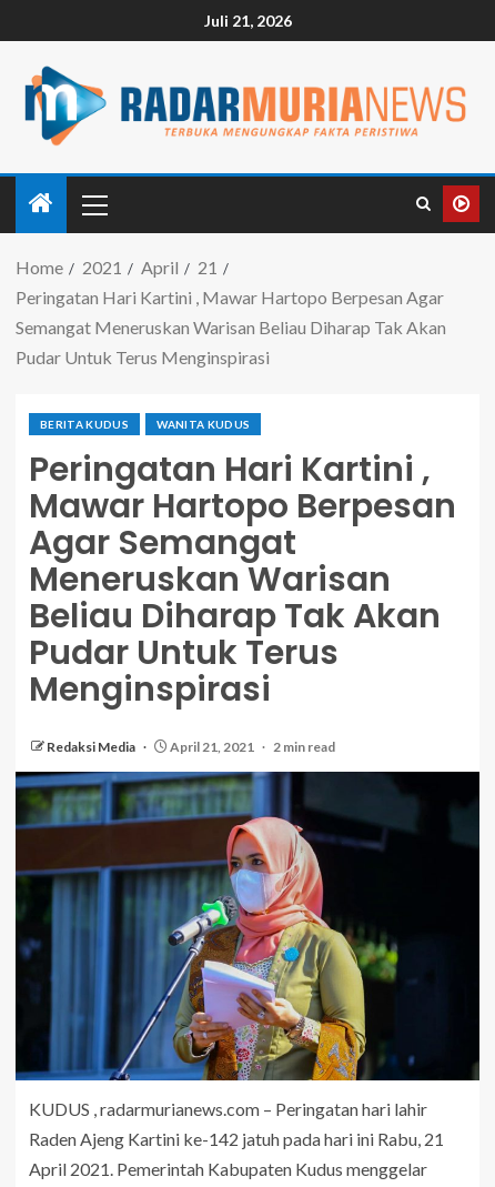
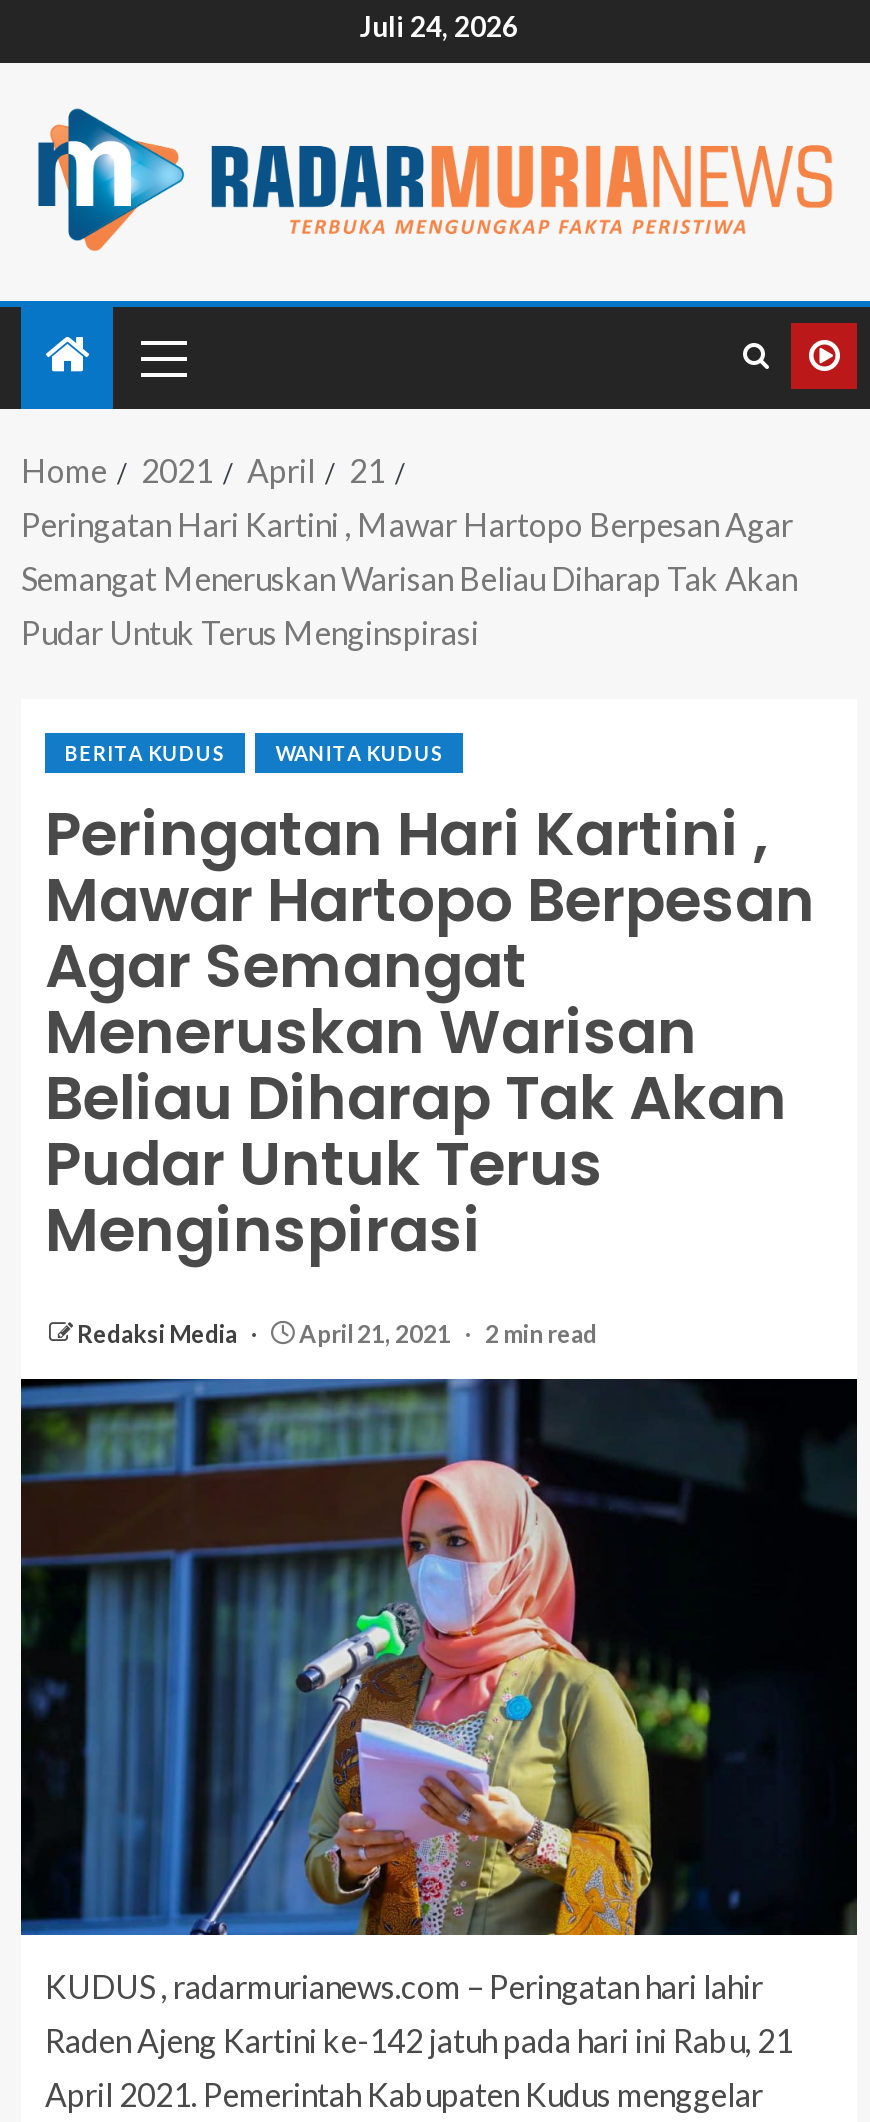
[204,11,291,30] Juli 21, 2026 -> [360,9,518,43] Juli 24, 2026

